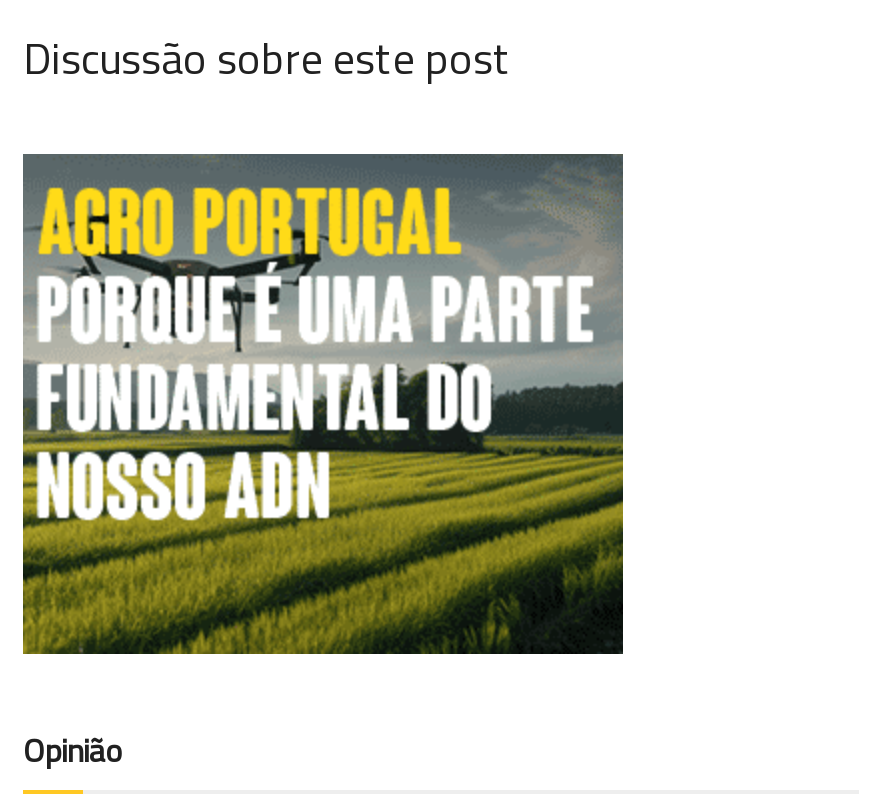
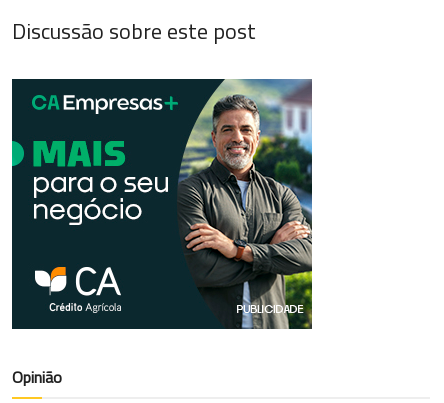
[21,152,625,656] [image] -> [11,78,313,330] [image]

